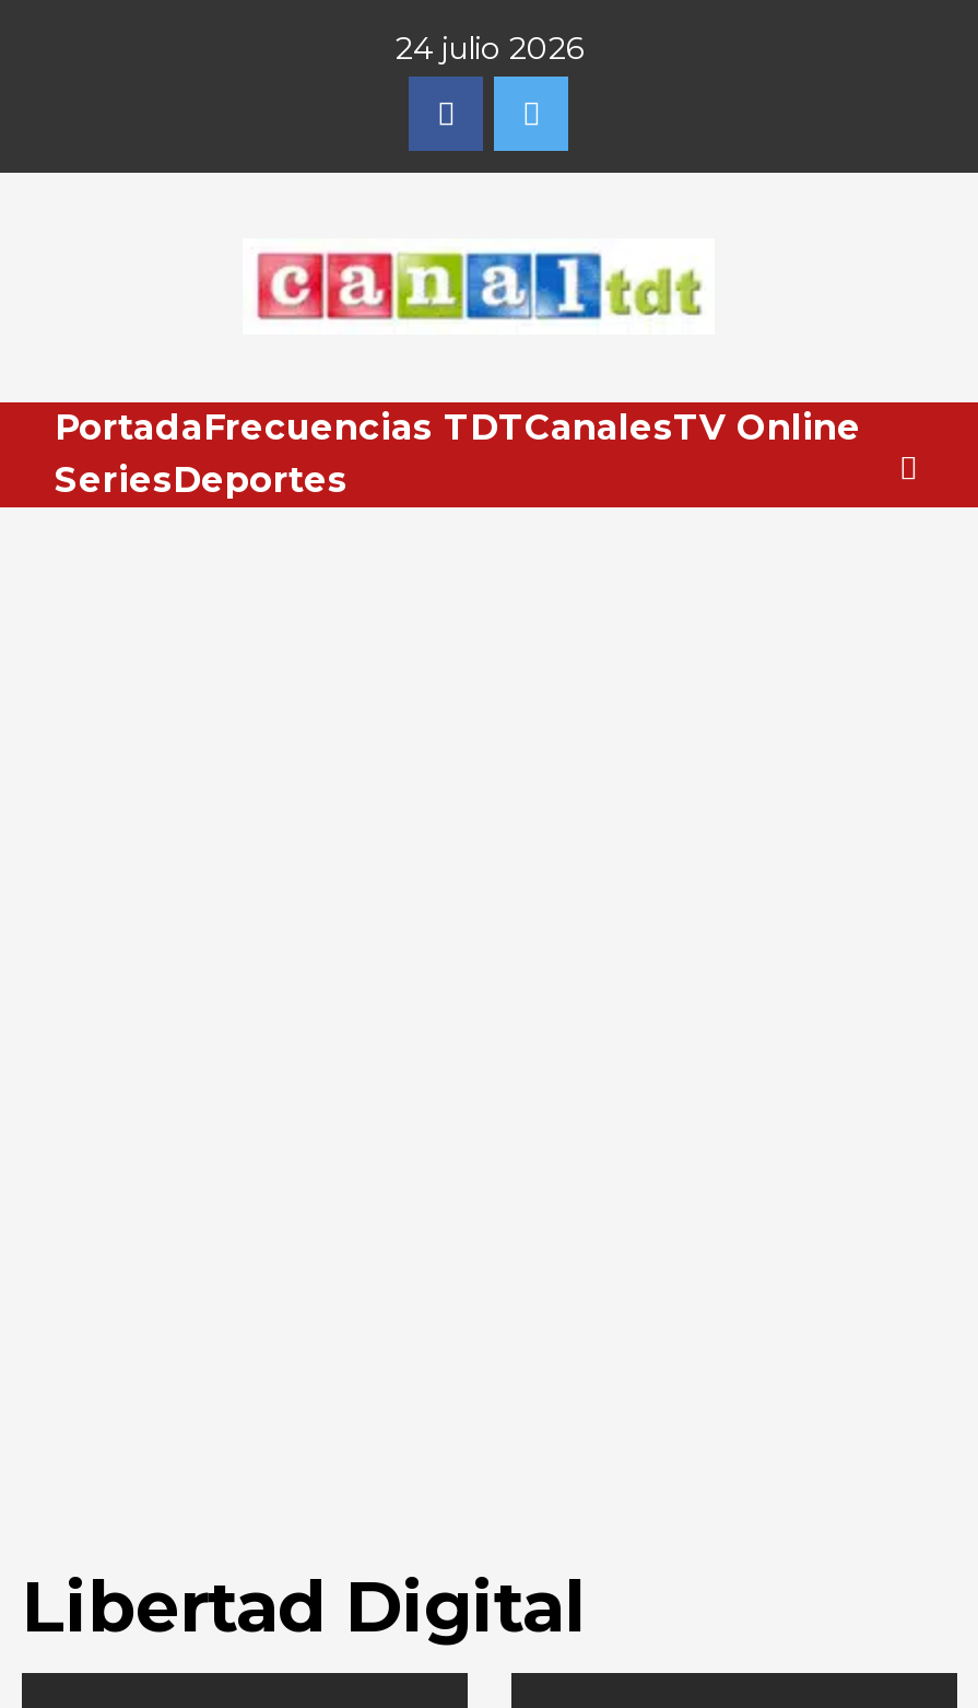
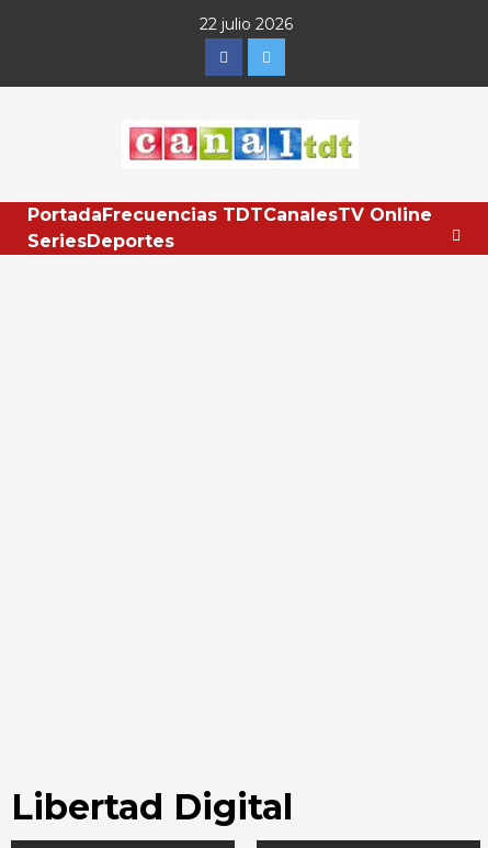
[396,28,584,68] 24 julio 2026 -> [199,14,292,34] 22 julio 2026

